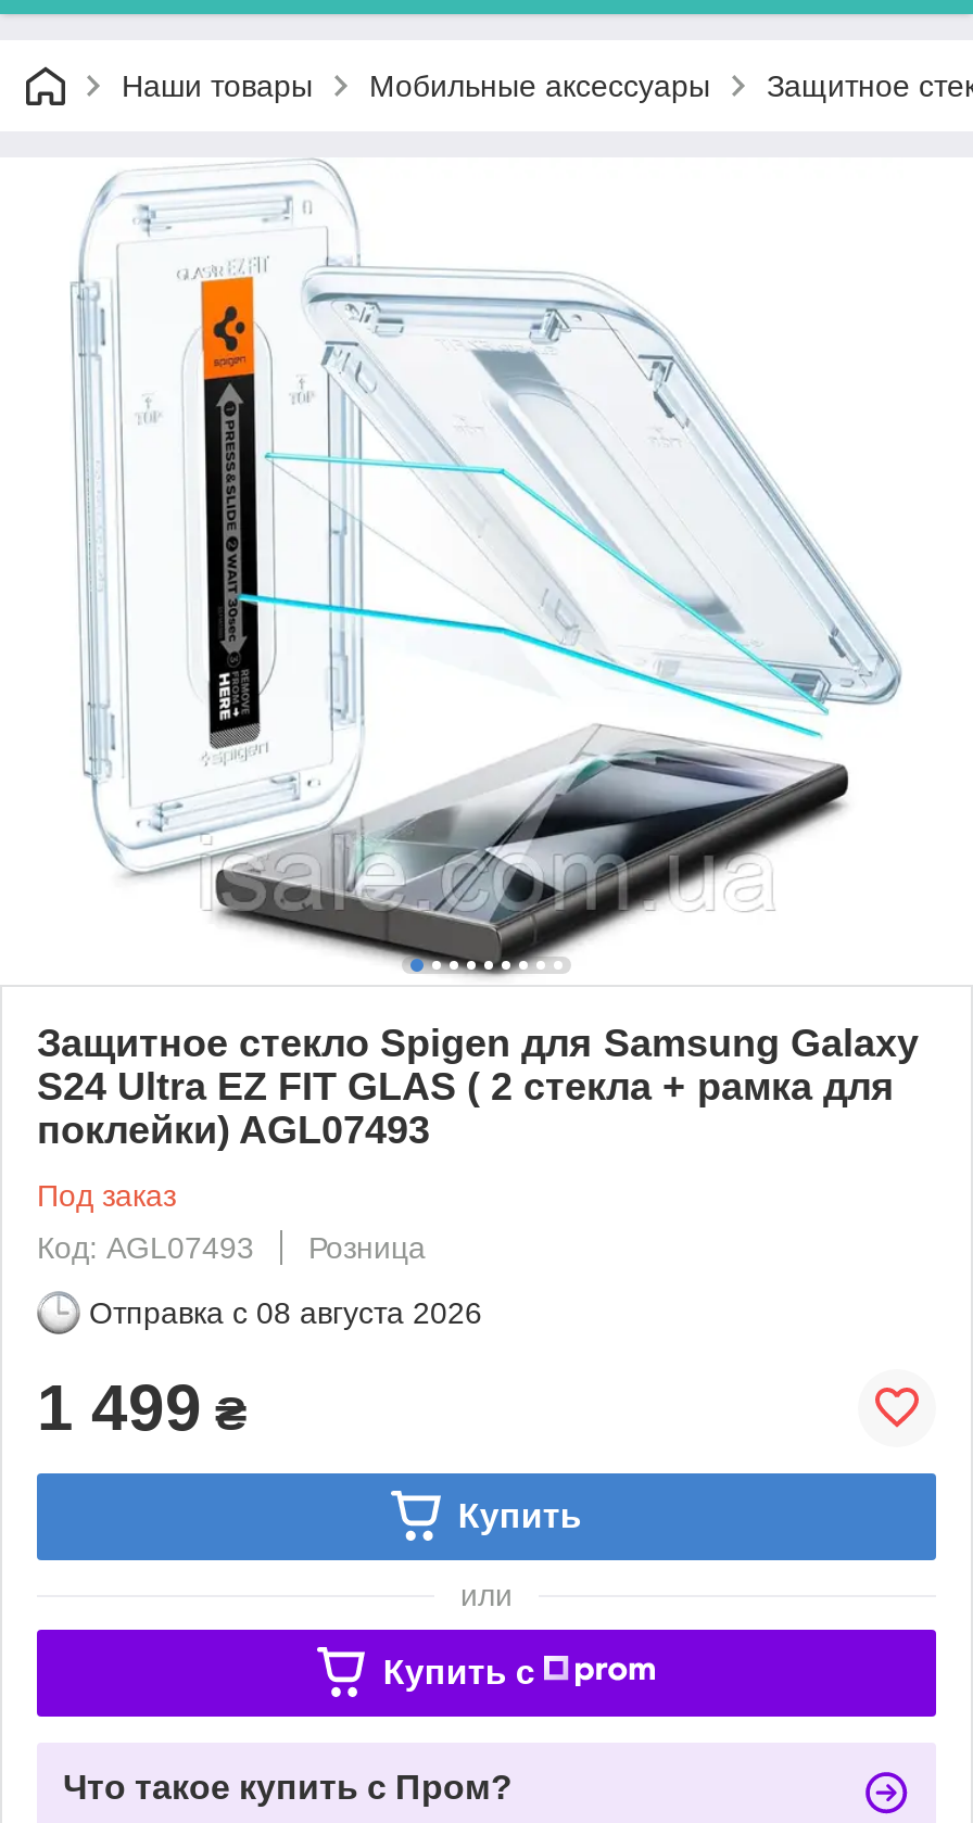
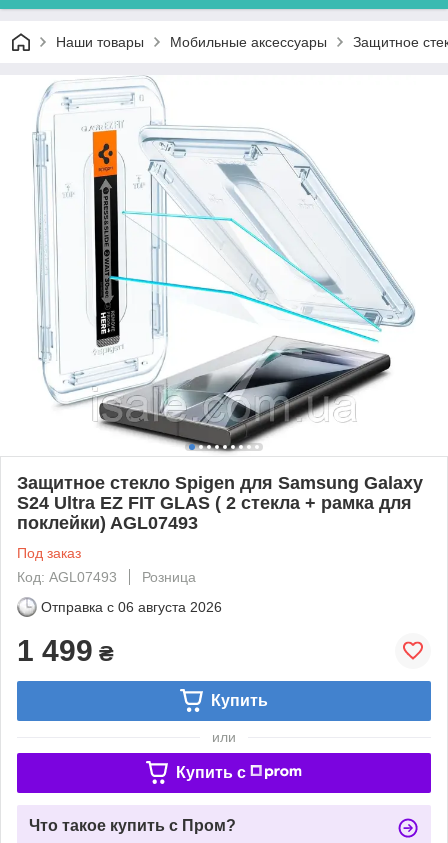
[89,1295,482,1330] Отправка с 08 августа 2026 -> [41,599,222,615] Отправка с 06 августа 2026

